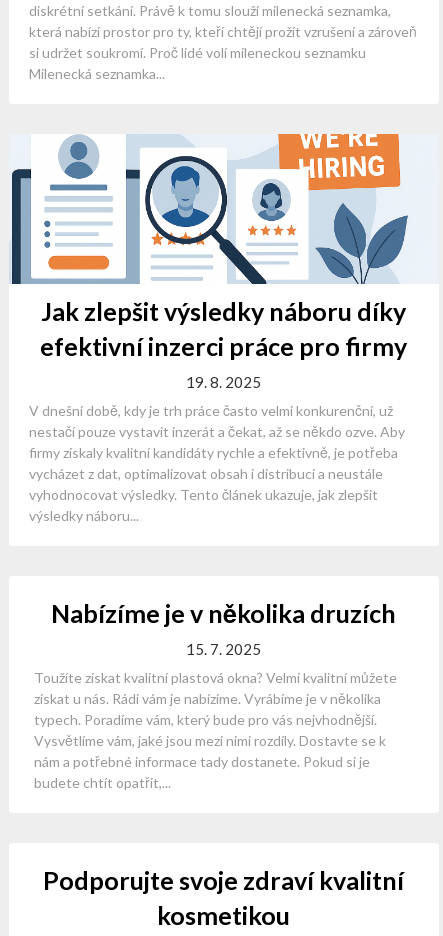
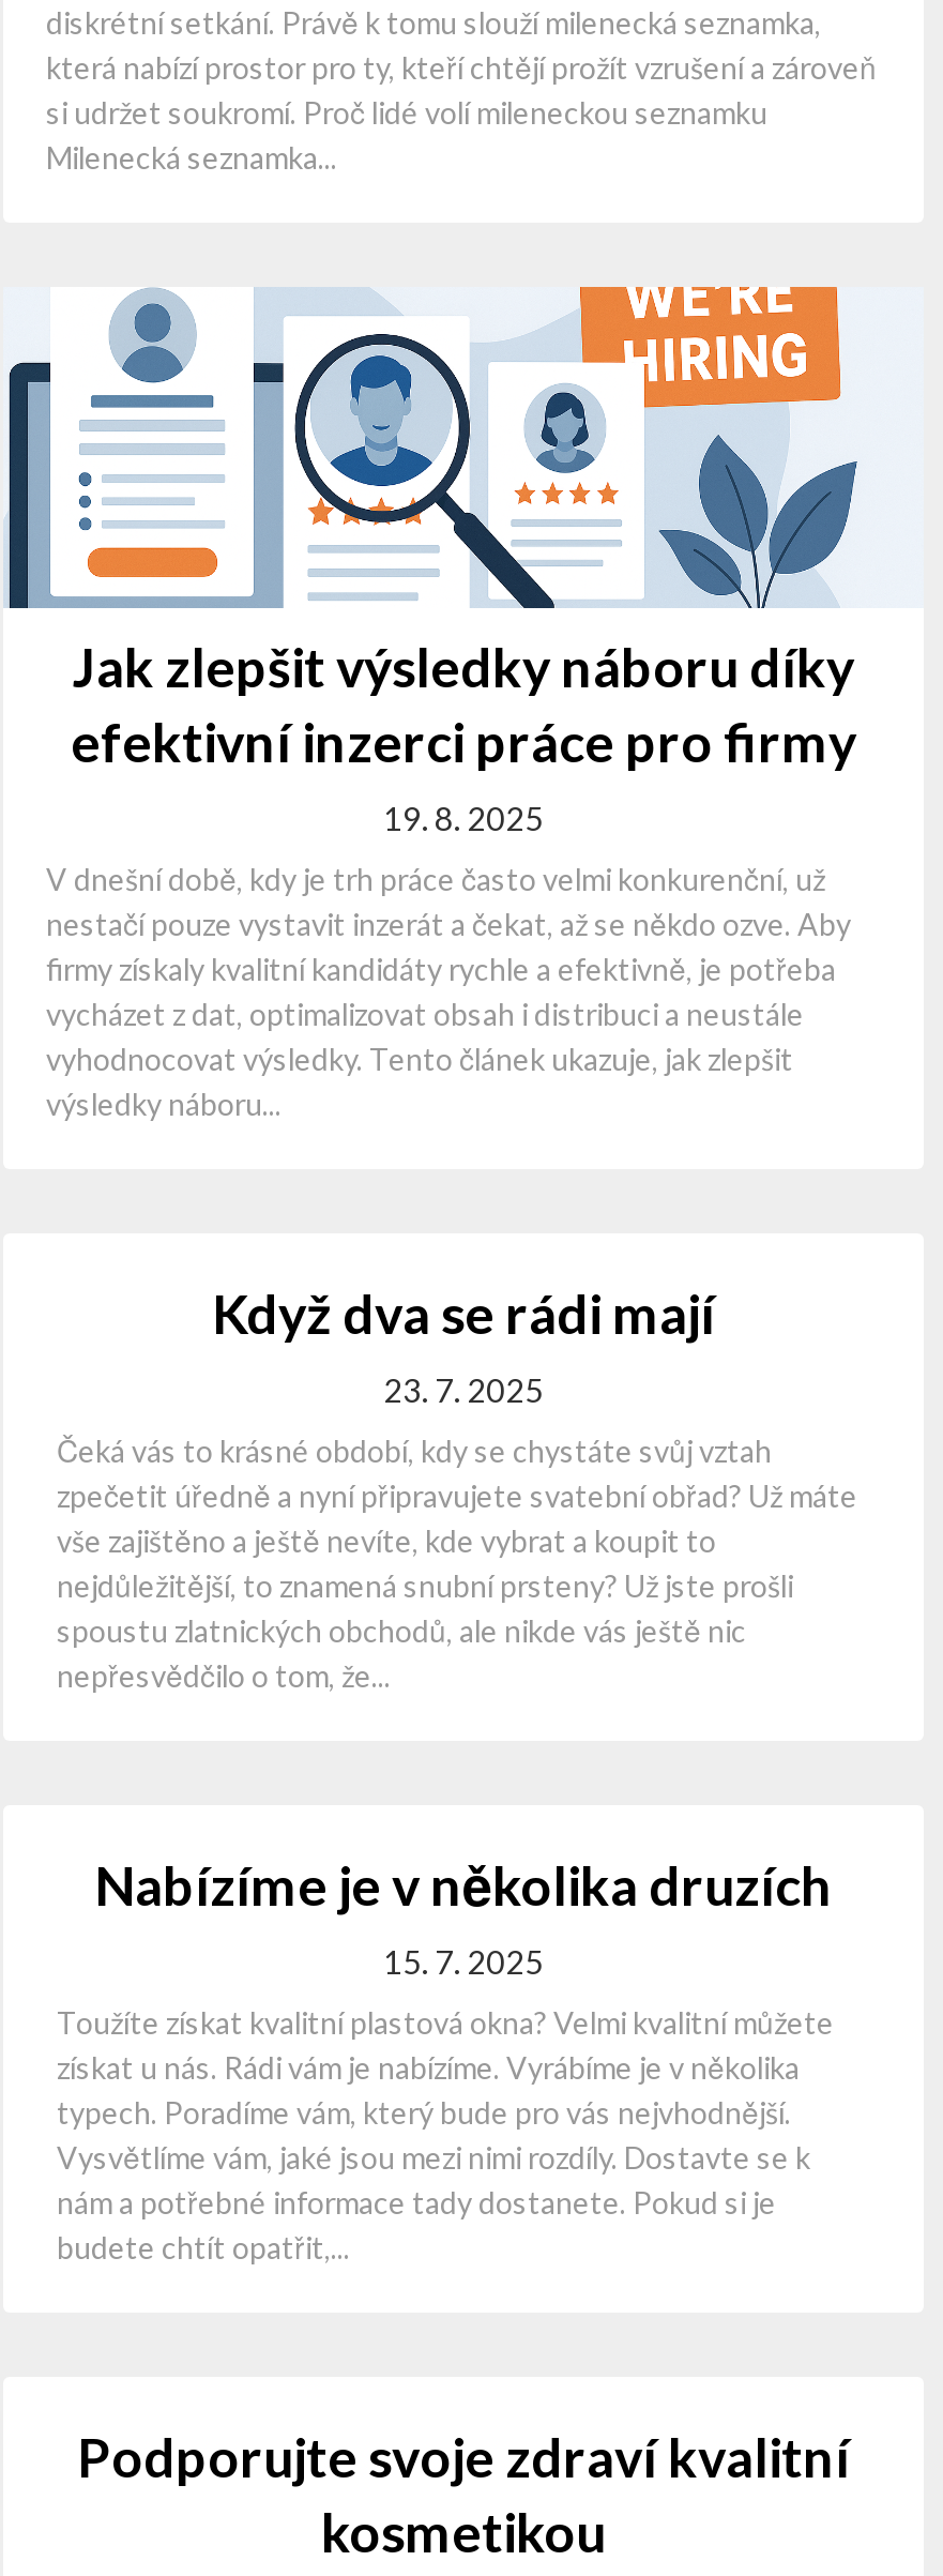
none -> [57,1281,857,1694] Když dva se rádi mají | 23. 7. 2025 | Čeká vás to krásné období, kdy se chystáte svůj vztah | zpečetit úředně a nyní připravujete svatební obřad? Už máte | vše zajištěno a ještě nevíte, kde vybrat a koupit to | nejdůležitější, to znamená snubní prsteny? Už jste prošli | spoustu zlatnických obchodů, ale nikde vás ještě nic | nepřesvědčilo o tom, že...

